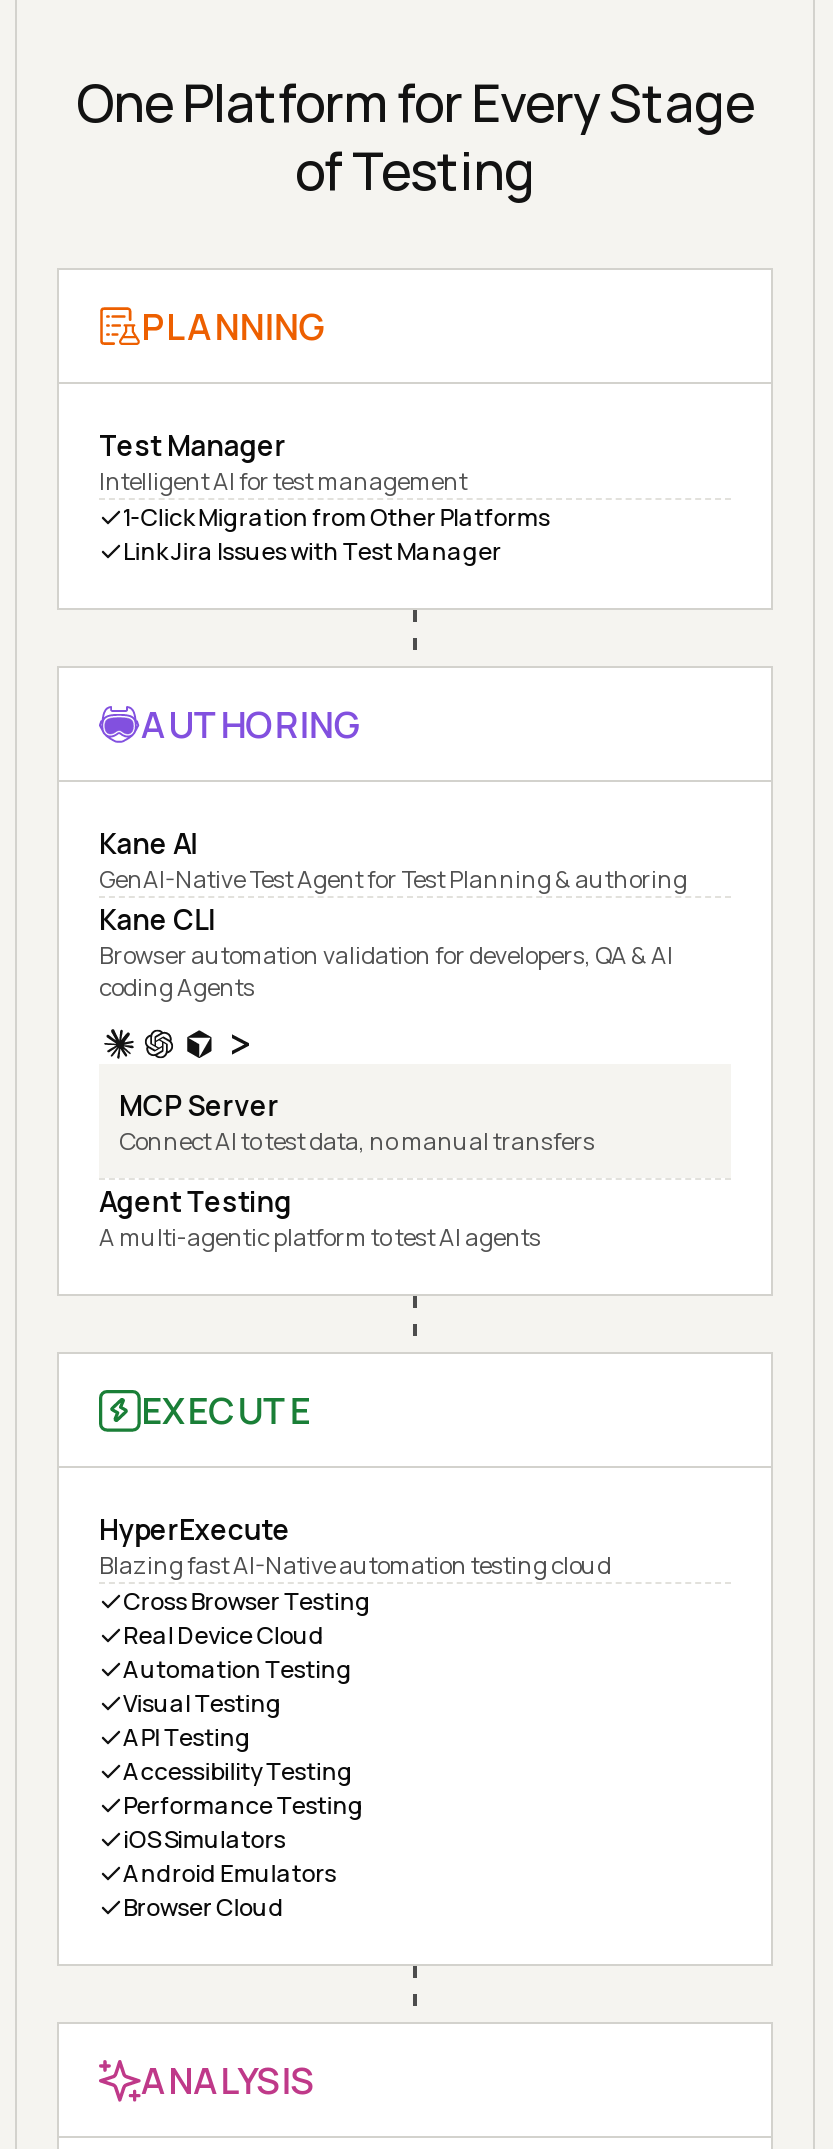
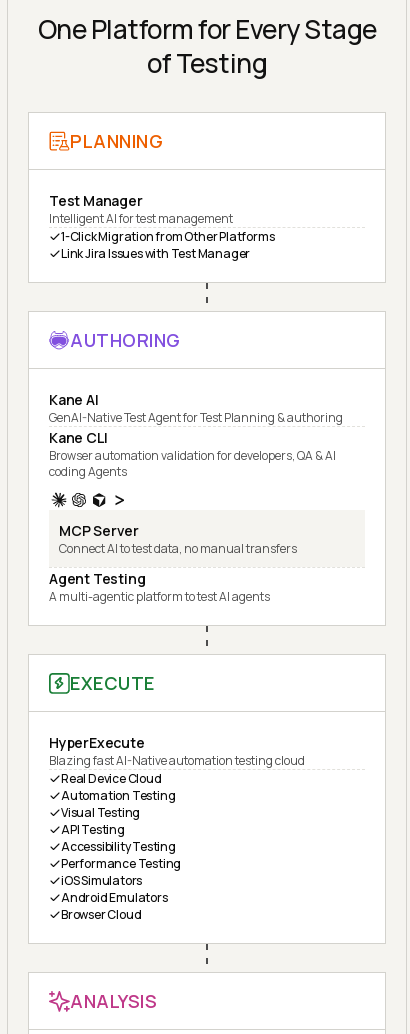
[123,1584,371,1618] Cross Browser Testing -> none

